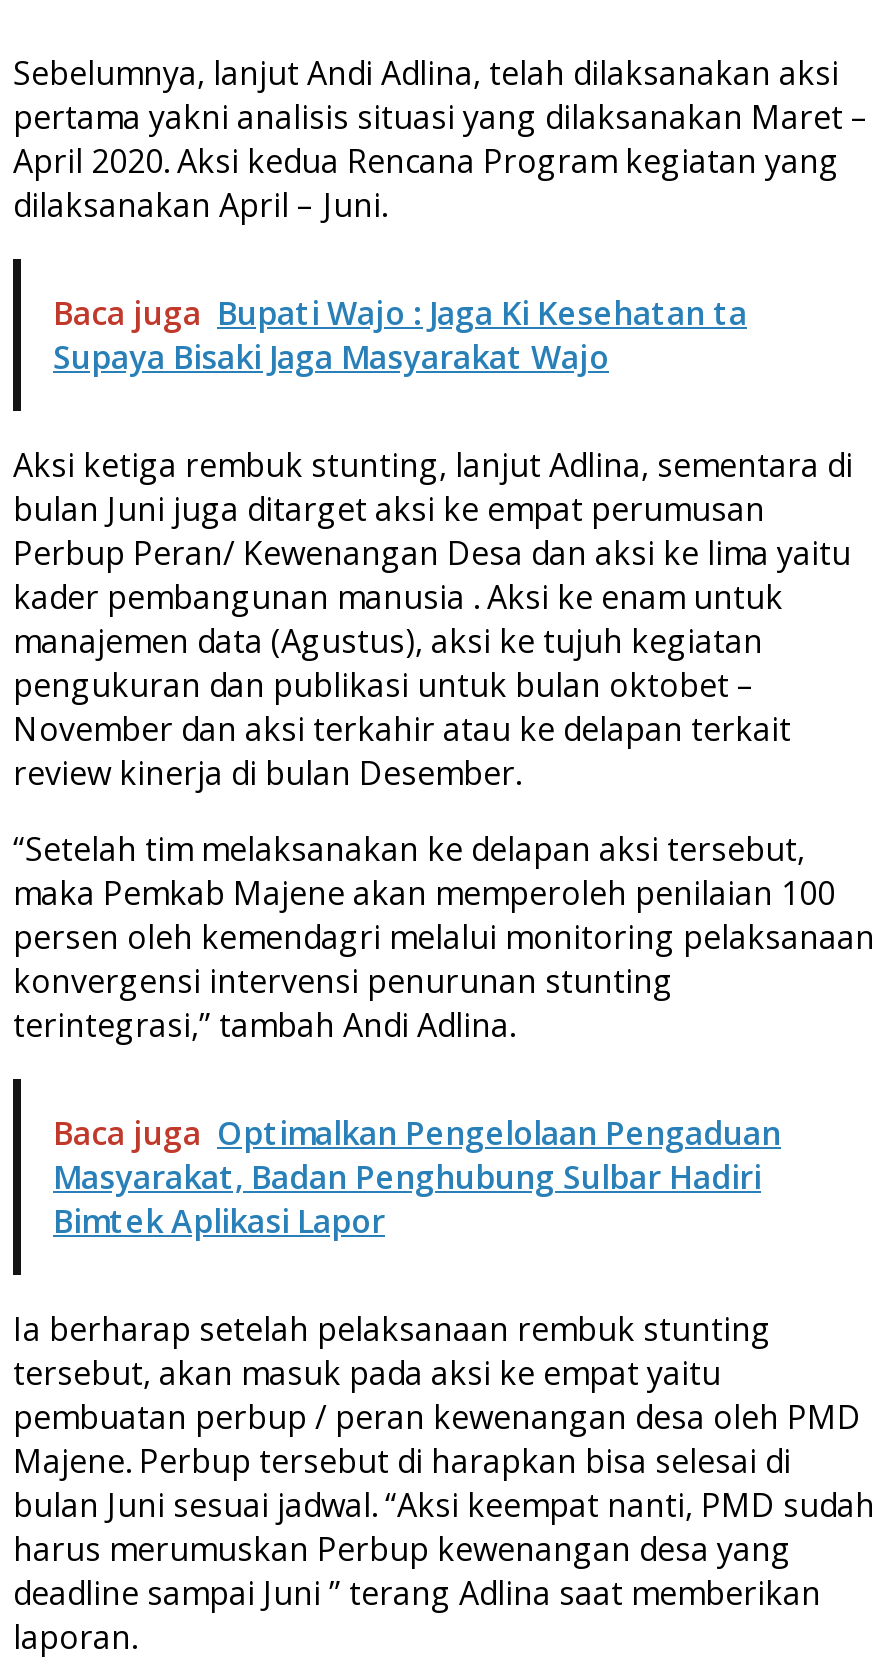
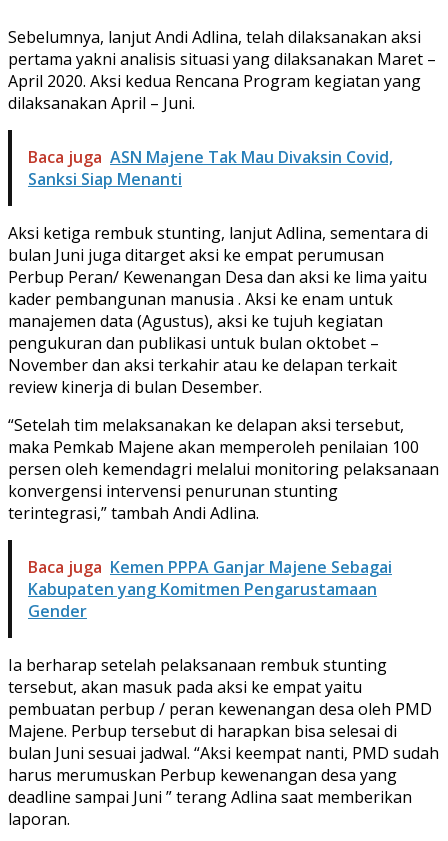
[53,291,747,379] Baca juga Bupati Wajo : Jaga Ki Kesehatan ta | Supaya Bisaki Jaga Masyarakat Wajo -> [28,146,393,190] Baca juga ASN Majene Tak Mau Divaksin Covid, | Sanksi Siap Menanti
[53,1111,781,1243] Baca juga Optimalkan Pengelolaan Pengaduan | Masyarakat, Badan Penghubung Sulbar Hadiri | Bimtek Aplikasi Lapor -> [28,556,392,622] Baca juga Kemen PPPA Ganjar Majene Sebagai | Kabupaten yang Komitmen Pengarustamaan | Gender

